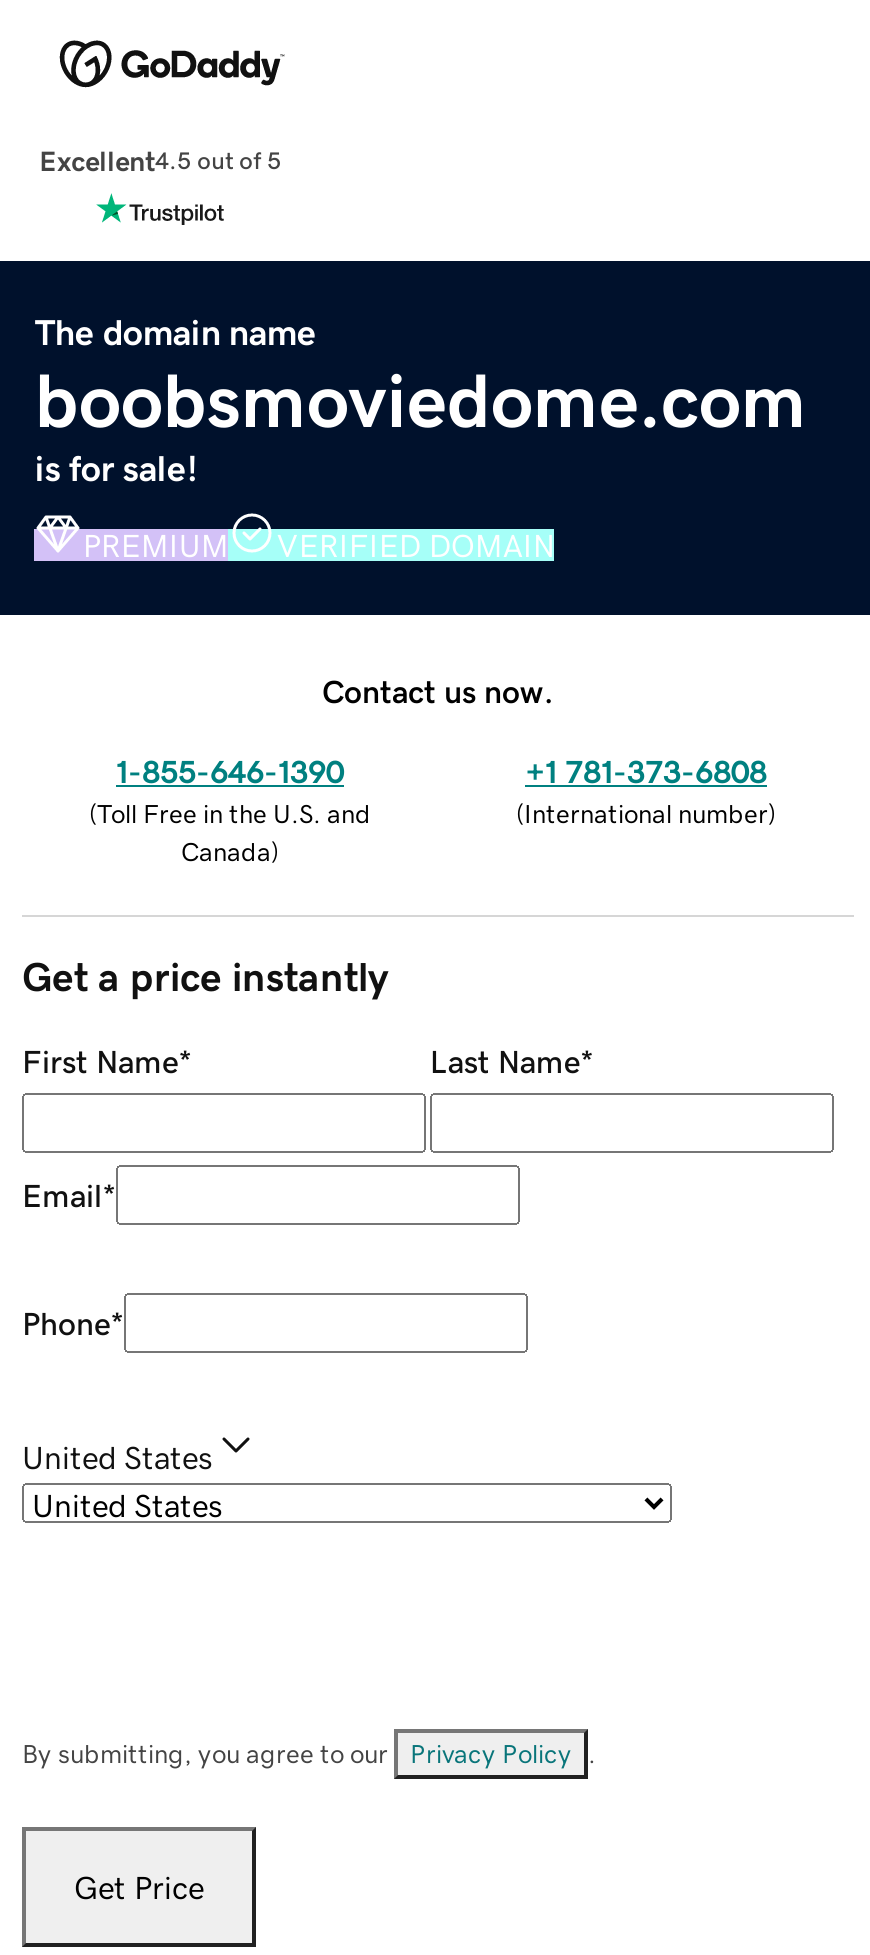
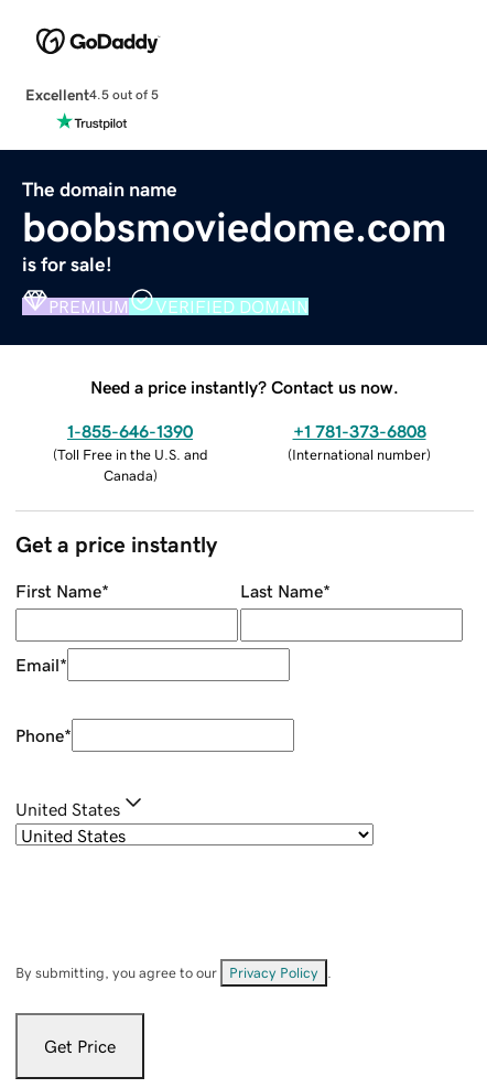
[322,674,554,706] Contact us now. -> [90,378,399,395] Need a price instantly? Contact us now.

